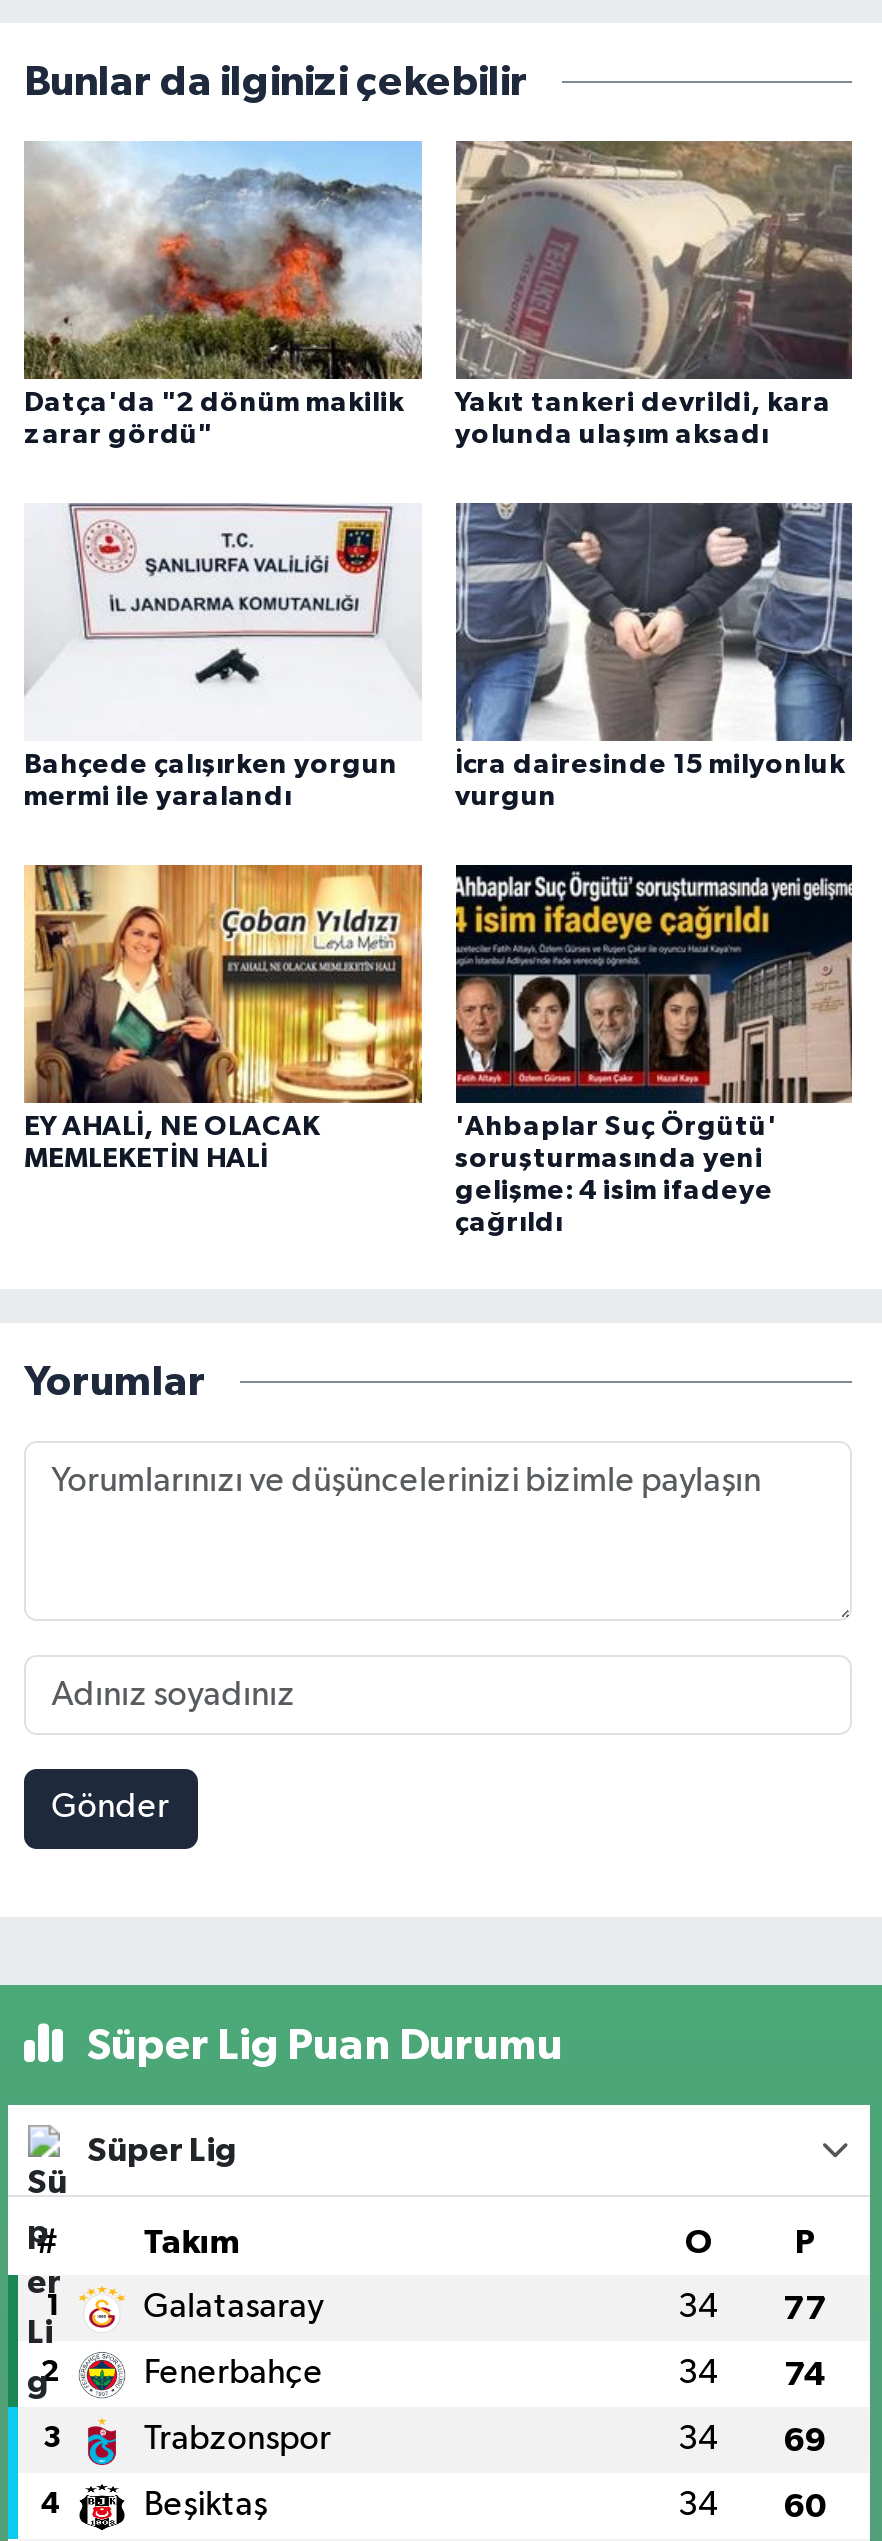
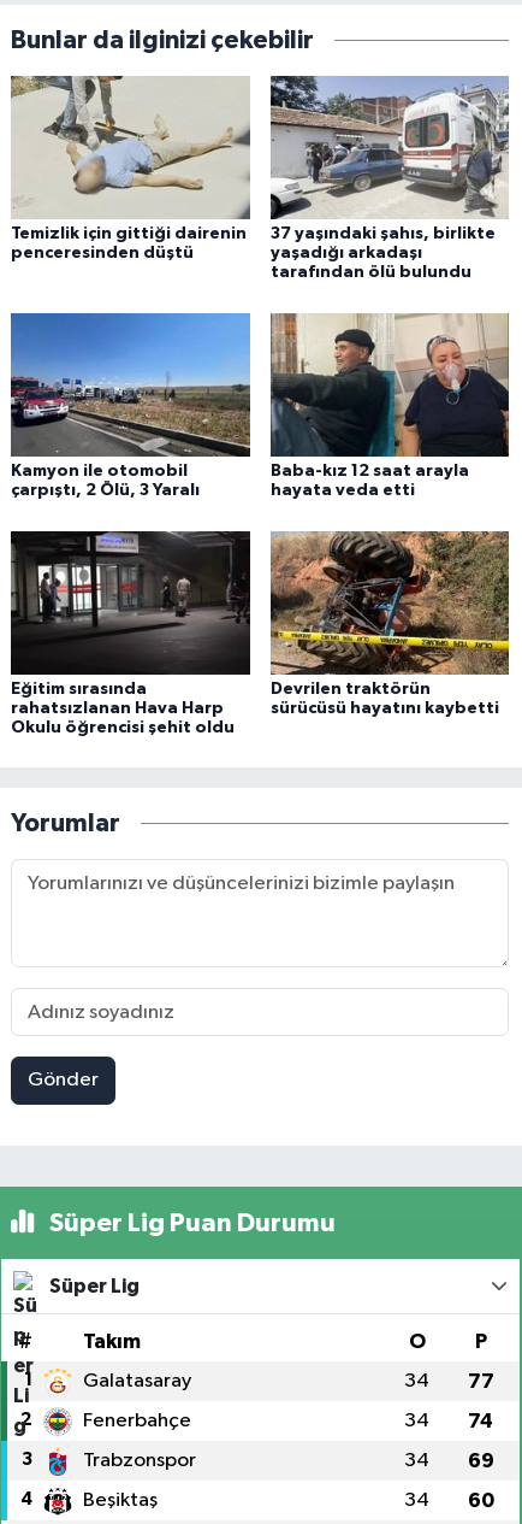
[24,141,422,449] [image] | Datça'da "2 dönüm makilik | zarar gördü" -> [11,75,251,262] [image] | Temizlik için gittiği dairenin | penceresinden düştü
[454,139,854,449] [image] | Yakıt tankeri devrildi, kara | yolunda ulaşım aksadı -> [269,75,509,281] [image] | 37 yaşındaki şahıs, birlikte | yaşadığı arkadaşı | tarafından ölü bulundu
[24,501,422,811] [image] | Bahçede çalışırken yorgun | mermi ile yaralandı -> [10,294,251,499] [image] | Kamyon ile otomobil | çarpıştı, 2 Ölü, 3 Yaralı
[454,501,854,811] [image] | İcra dairesinde 15 milyonluk | vurgun -> [270,294,510,499] [image] | Baba-kız 12 saat arayla | hayata veda etti
[22,863,424,1173] [image] | EY AHALİ, NE OLACAK | MEMLEKETİN HALİ -> [10,512,251,736] [image] | Eğitim sırasında | rahatsızlanan Hava Harp | Okulu öğrencisi şehit oldu
[454,863,854,1237] [image] | 'Ahbaplar Suç Örgütü' | soruşturmasında yeni | gelişme: 4 isim ifadeye | çağrıldı -> [269,512,510,717] [image] | Devrilen traktörün | sürücüsü hayatını kaybetti

